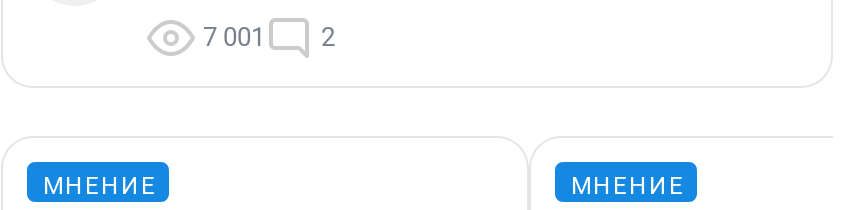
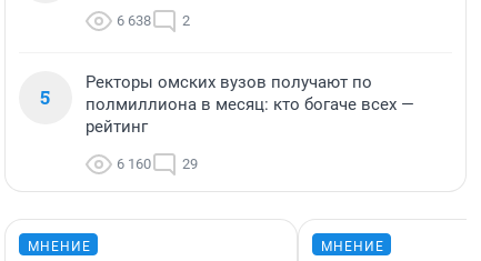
[203,22,335,52] 7 001 2 -> [117,12,190,29] 6 638 2
none -> [40,85,51,110] 5
none -> [86,72,414,172] Ректоры омских вузов получают по | полмиллиона в месяц: кто богаче всех — | рейтинг | 6 160 | 29

